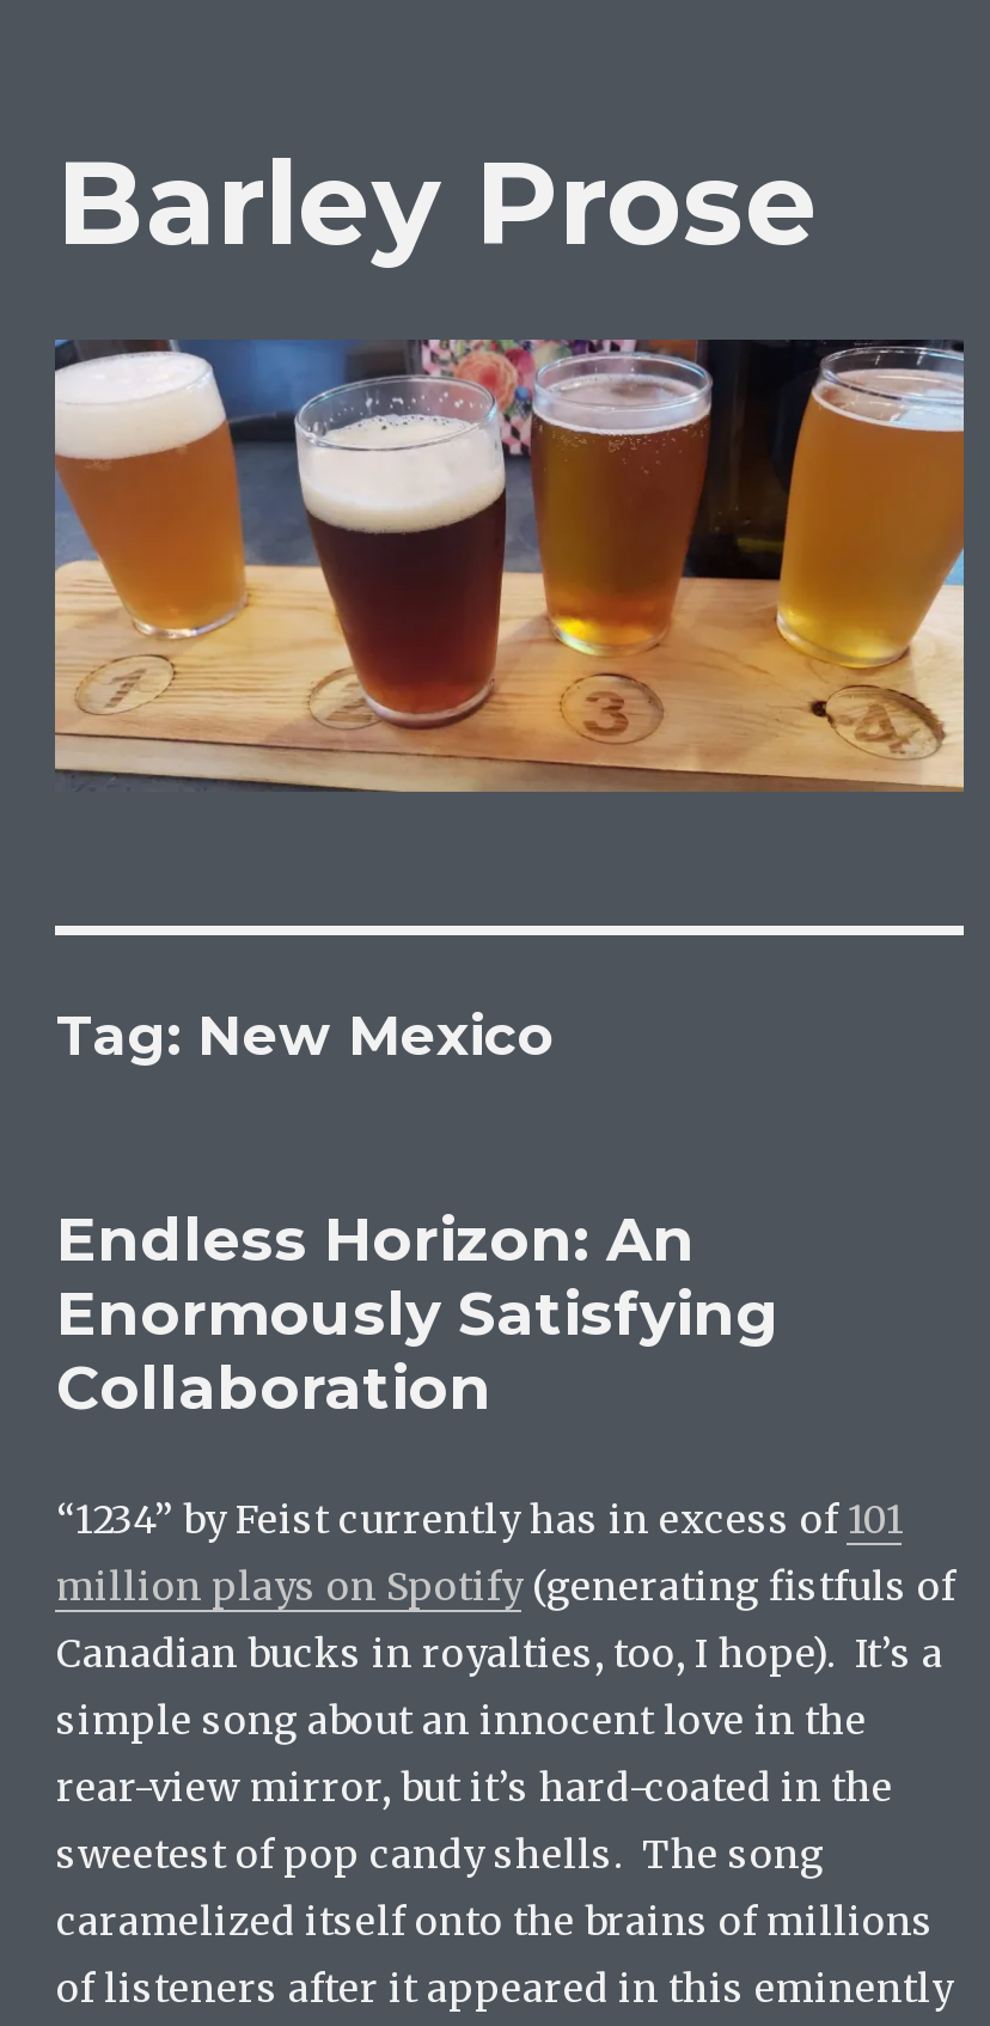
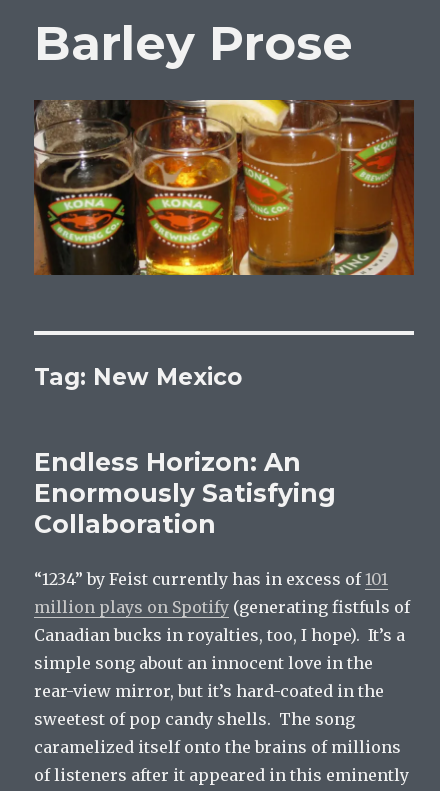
[53,337,966,792] [image] -> [33,99,415,276] [image]

